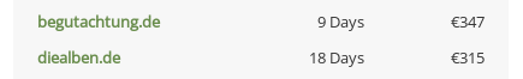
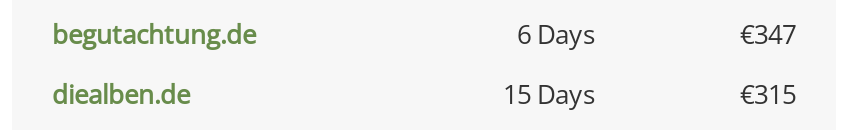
[317,11,364,32] 9 Days -> [517,16,595,52] 6 Days
[308,47,364,68] 18 Days -> [503,76,595,112] 15 Days

